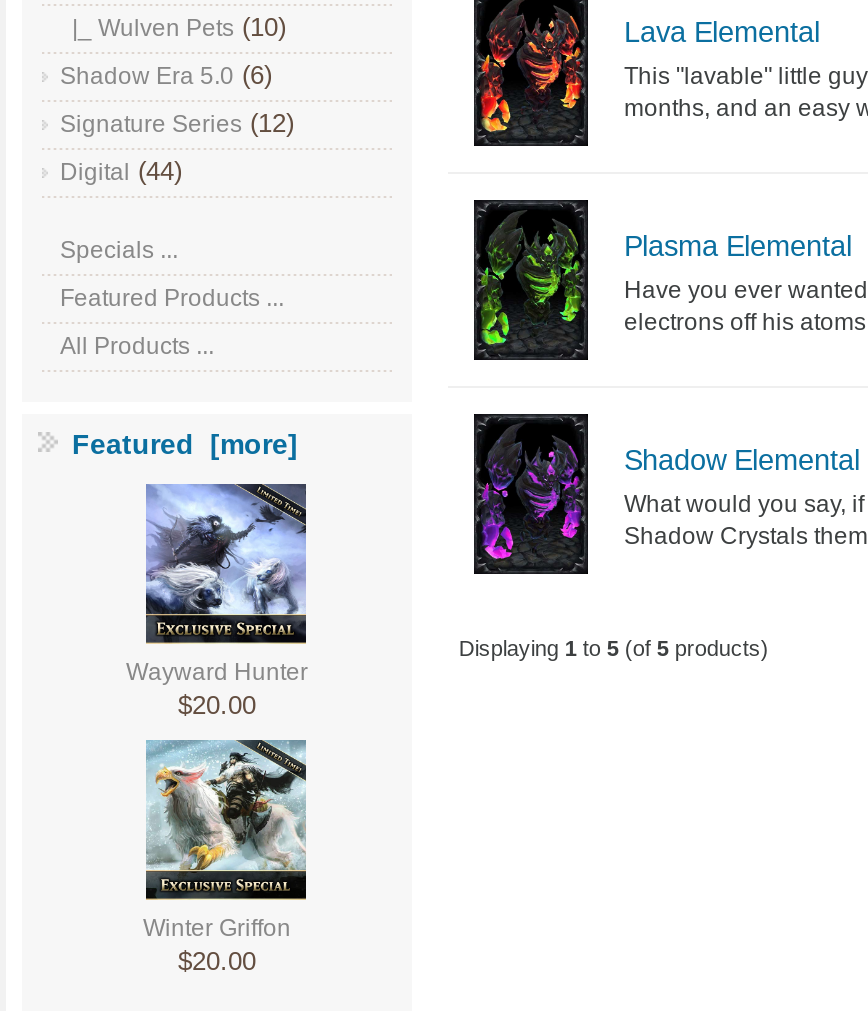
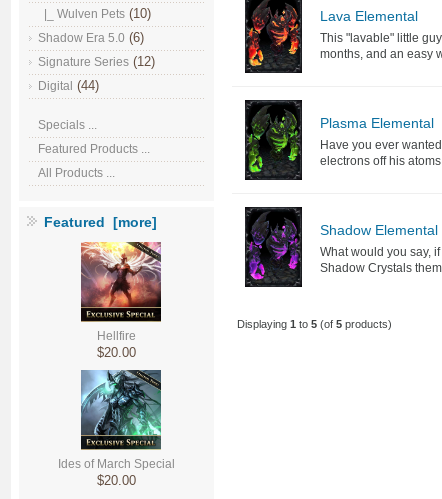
[126,482,308,686] [image] | Wayward Hunter -> [80,241,162,343] [image] | Hellfire
[143,740,306,942] [image] | Winter Griffon -> [58,370,175,471] [image] | Ides of March Special

